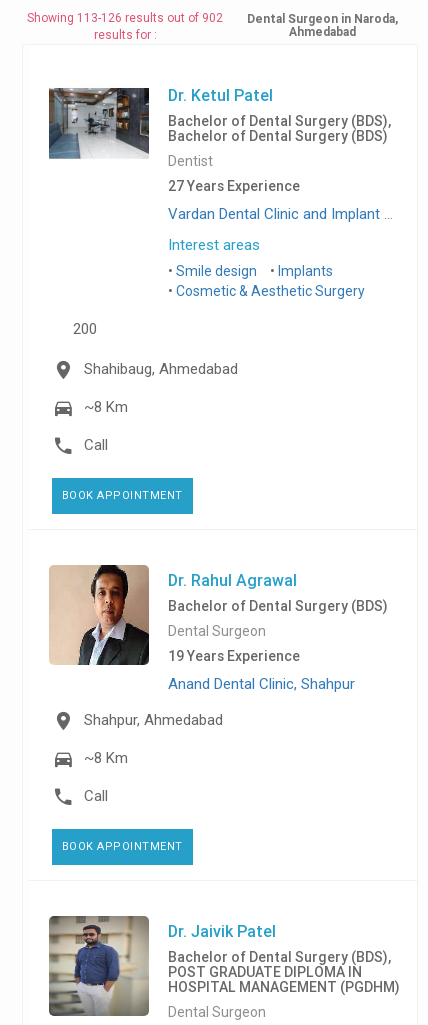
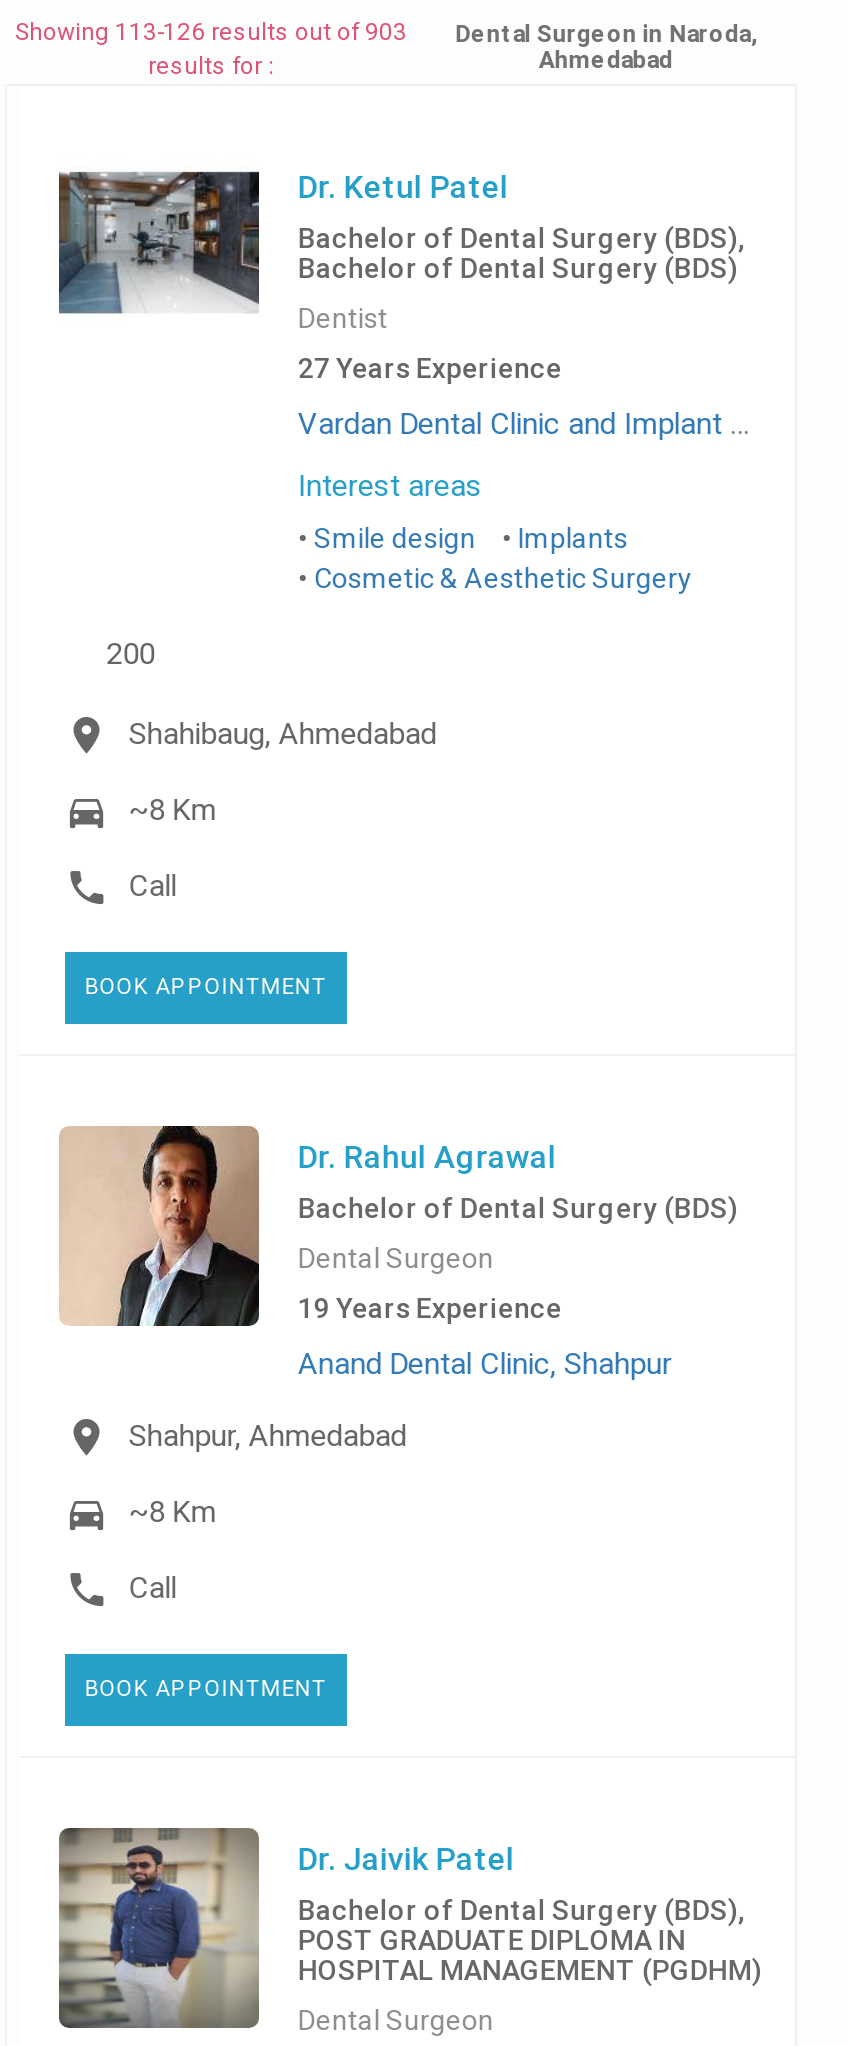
[27,11,223,25] Showing 113-126 results out of 902 -> [15,18,407,46] Showing 113-126 results out of 903

